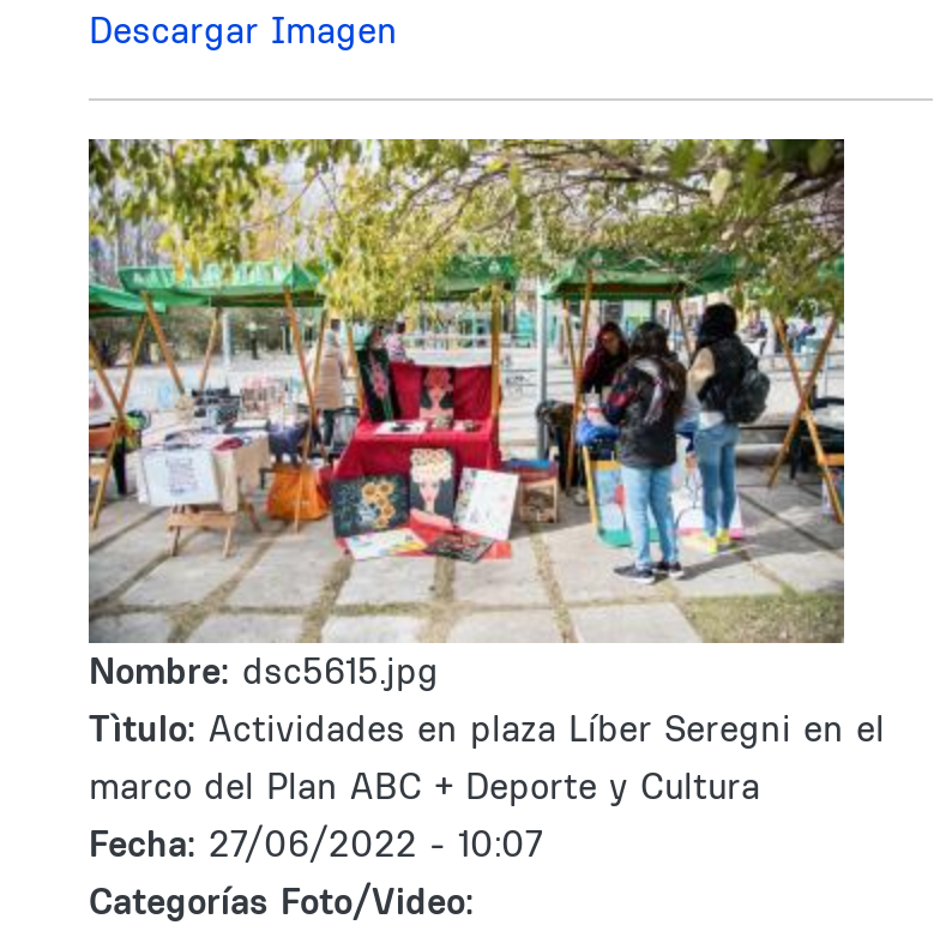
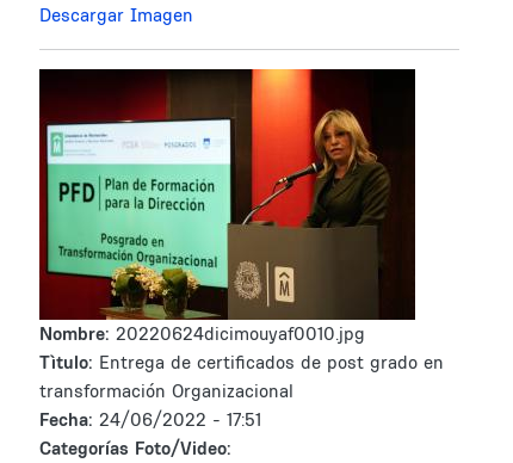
[86,137,885,866] [image] | Nombre: dsc5615.jpg | Tìtulo: Actividades en plaza Líber Seregni en el | marco del Plan ABC + Deporte y Cultura | Fecha: 27/06/2022 - 10:07 -> [38,68,444,431] [image] | Nombre: 20220624dicimouyaf0010.jpg | Tìtulo: Entrega de certificados de post grado en | transformación Organizacional | Fecha: 24/06/2022 - 17:51

